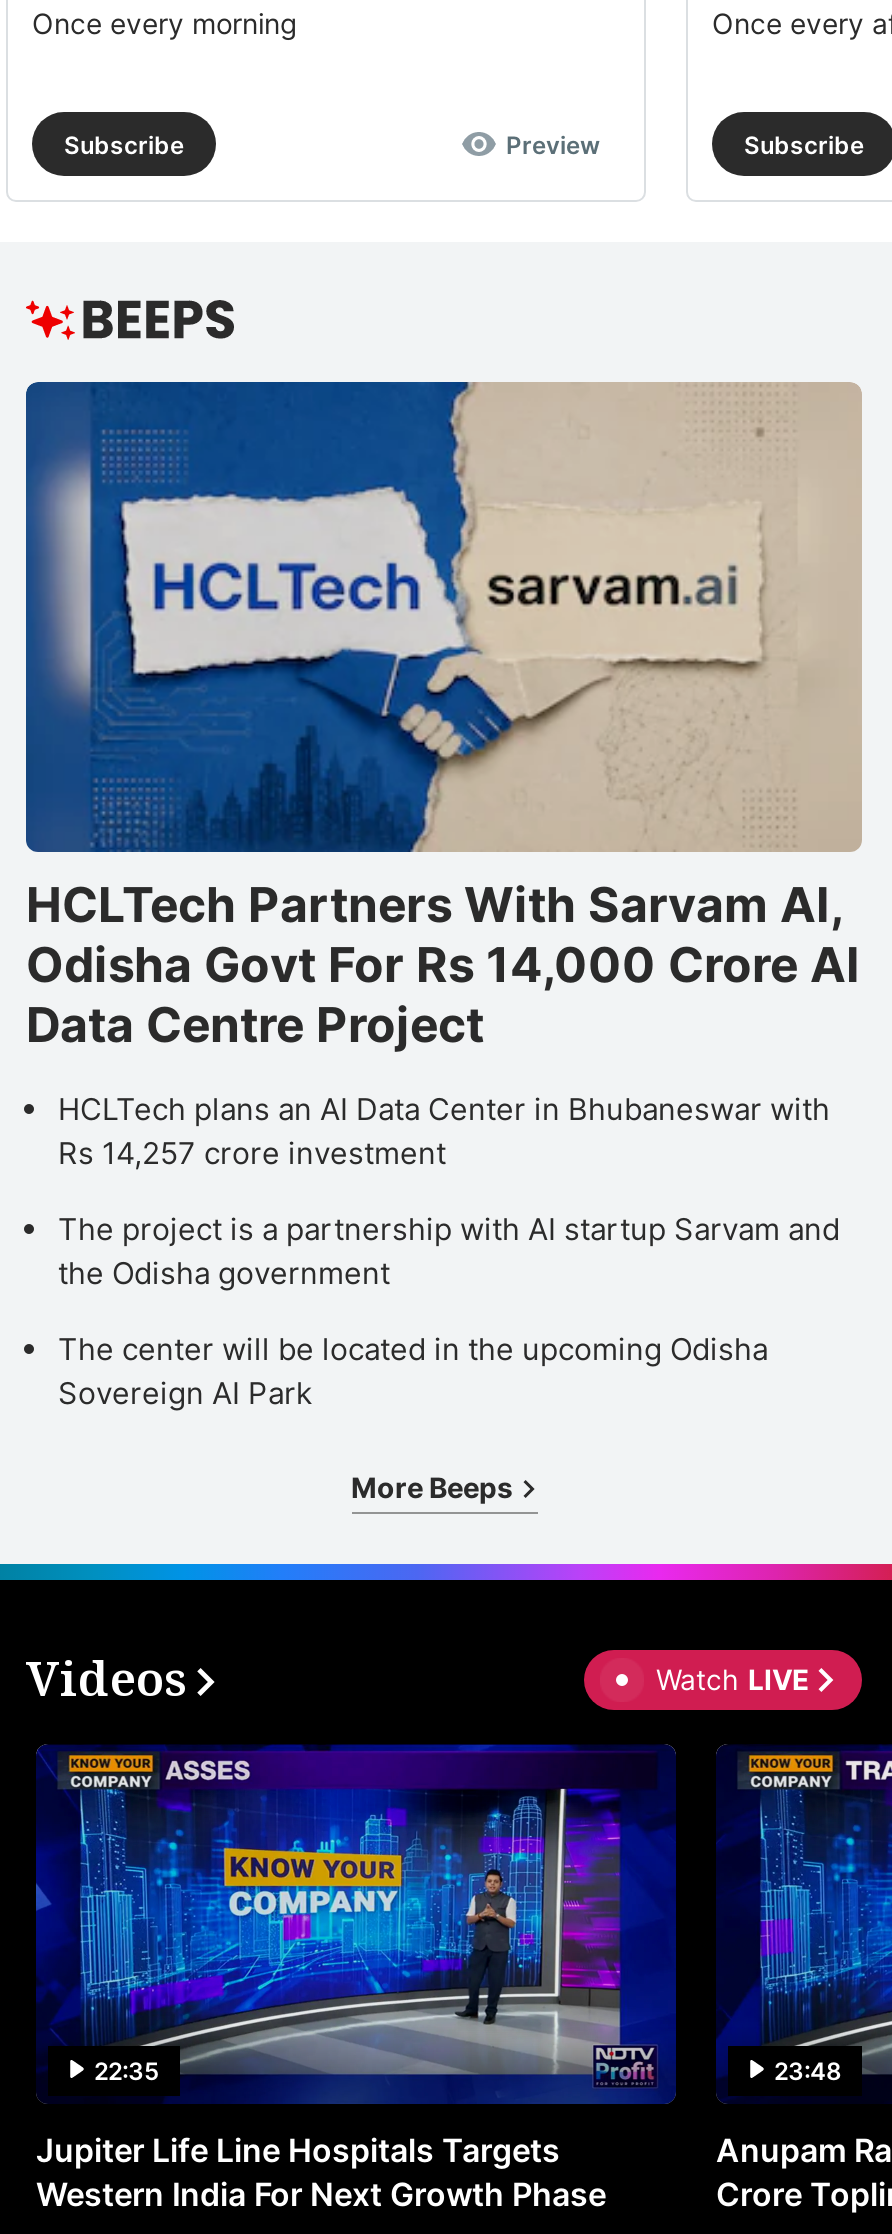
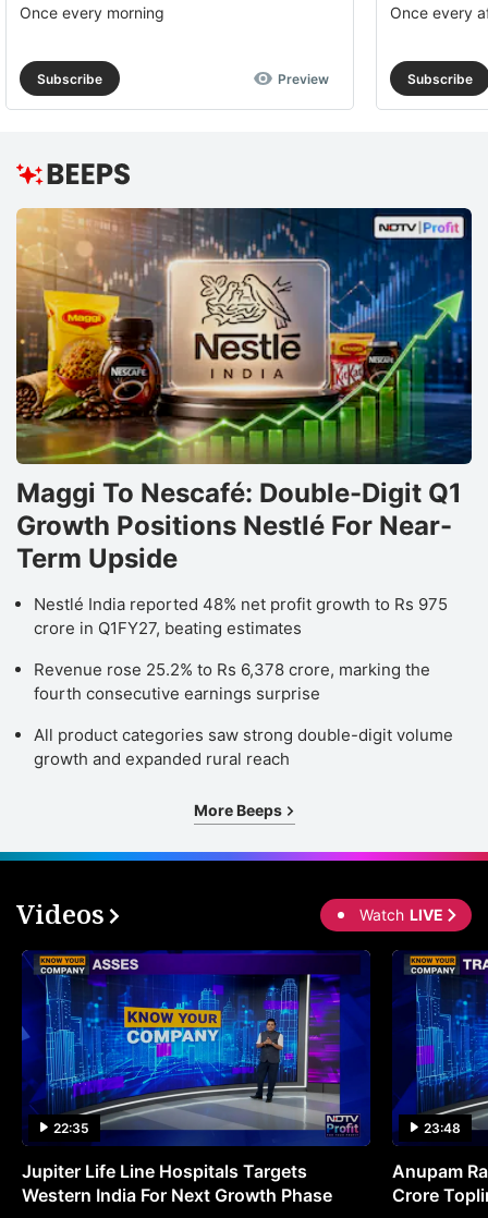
[24,380,862,1054] [image] | HCLTech Partners With Sarvam AI, | Odisha Govt For Rs 14,000 Crore AI | Data Centre Project -> [15,207,473,574] [image] | Maggi To Nescafé: Double-Digit Q1 | Growth Positions Nestlé For Near- | Term Upside
[58,1090,830,1172] HCLTech plans an AI Data Center in Bhubaneswar with | Rs 14,257 crore investment -> [34,594,448,638] Nestlé India reported 48% net profit growth to Rs 975 | crore in Q1FY27, beating estimates
[58,1210,840,1292] The project is a partnership with AI startup Sarvam and | the Odisha government -> [34,659,430,704] Revenue rose 25.2% to Rs 6,378 crore, marking the | fourth consecutive earnings surprise
[58,1330,768,1412] The center will be located in the upcoming Odisha | Sovereign AI Park -> [34,724,453,769] All product categories saw strong double-digit volume | growth and expanded rural reach

